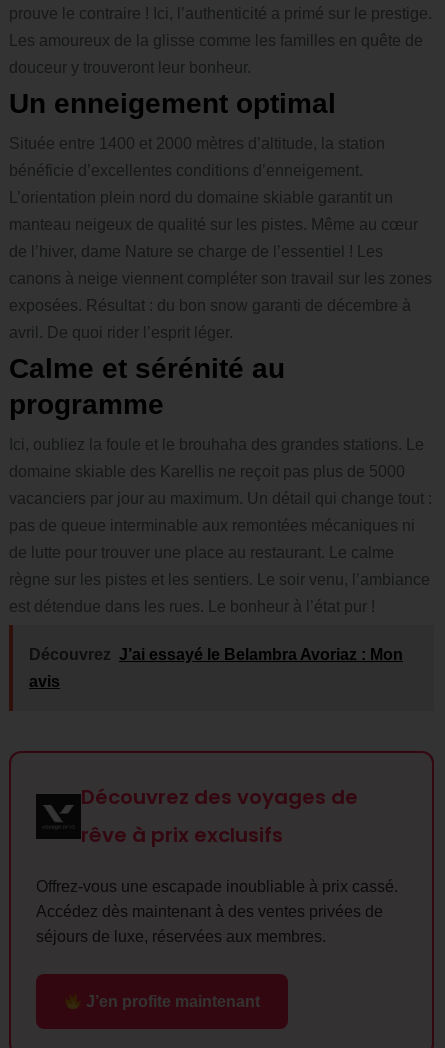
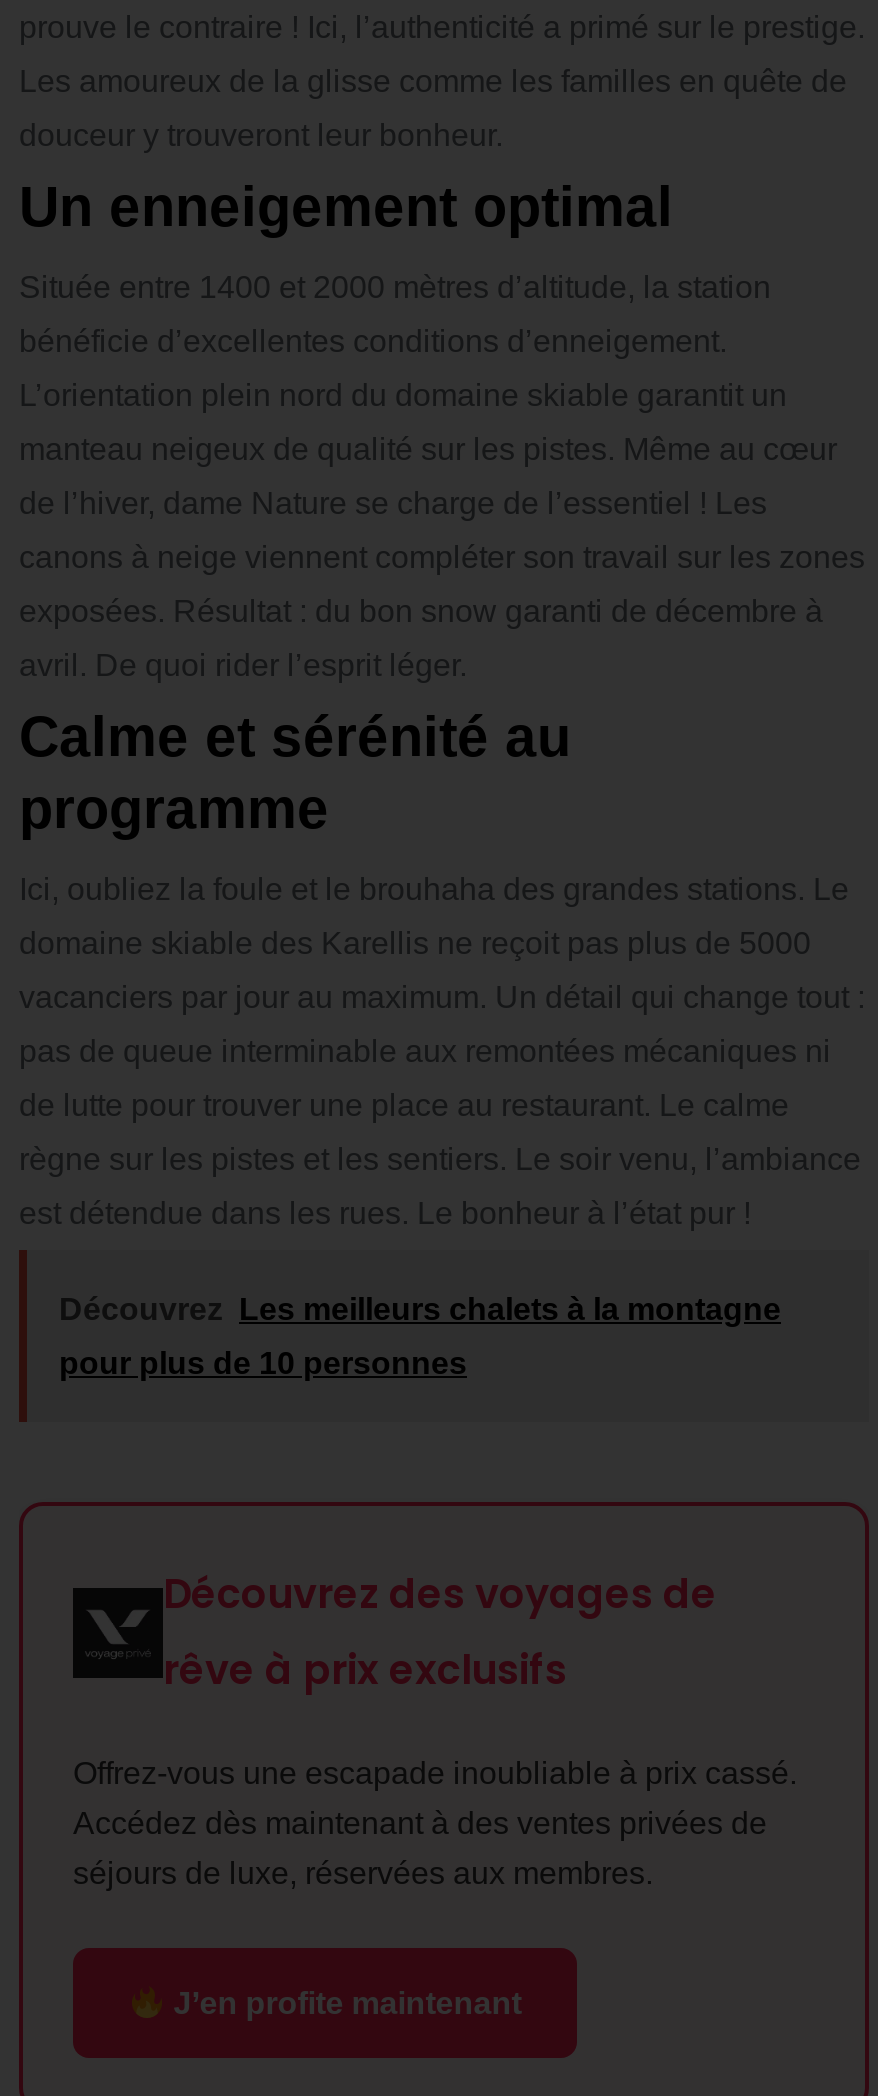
[29,646,403,663] Découvrez J’ai essayé le Belambra Avoriaz : Mon -> [59,1292,781,1326] Découvrez Les meilleurs chalets à la montagne
[29,673,60,690] avis -> [59,1346,467,1380] pour plus de 10 personnes

